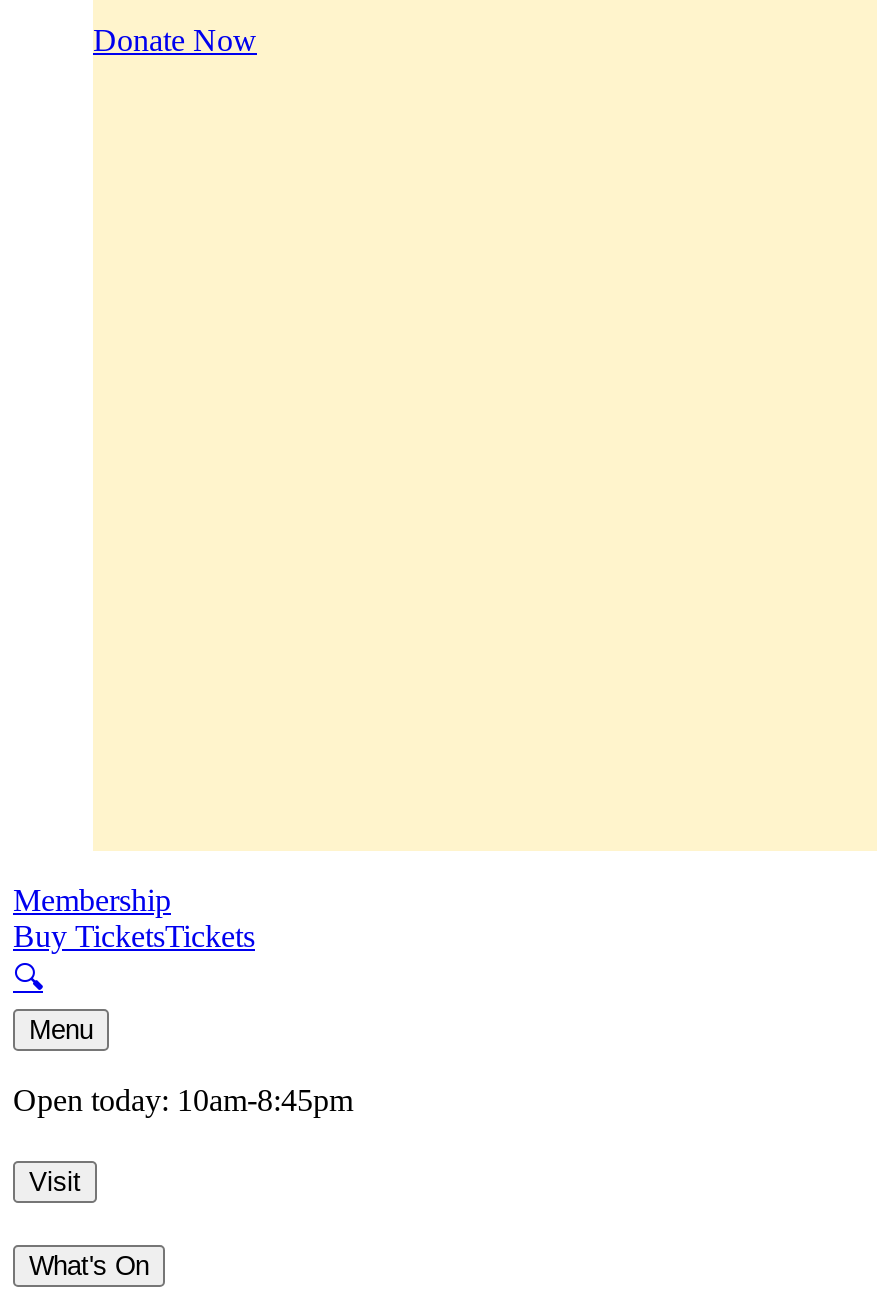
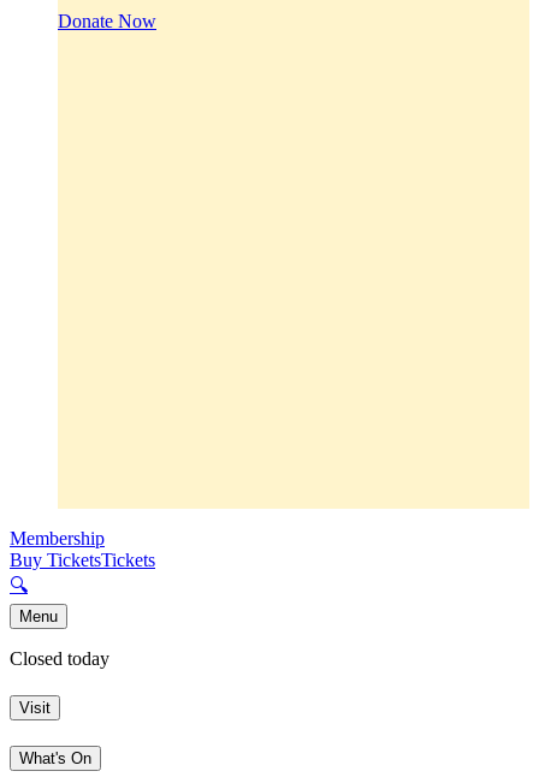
[13,1084,353,1118] Open today: 10am-8:45pm -> [10,649,109,669] Closed today

